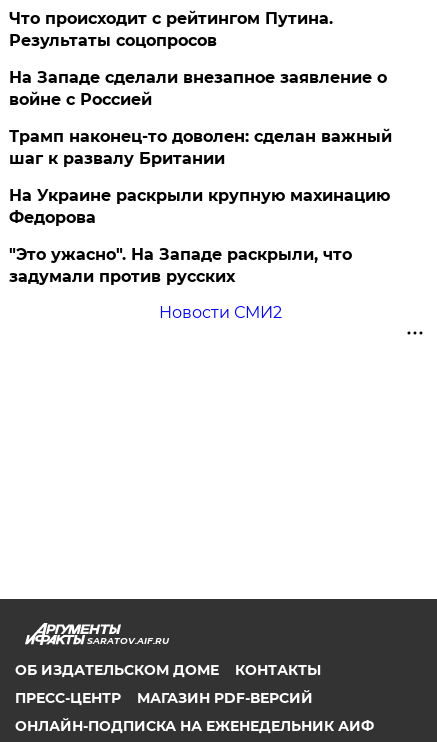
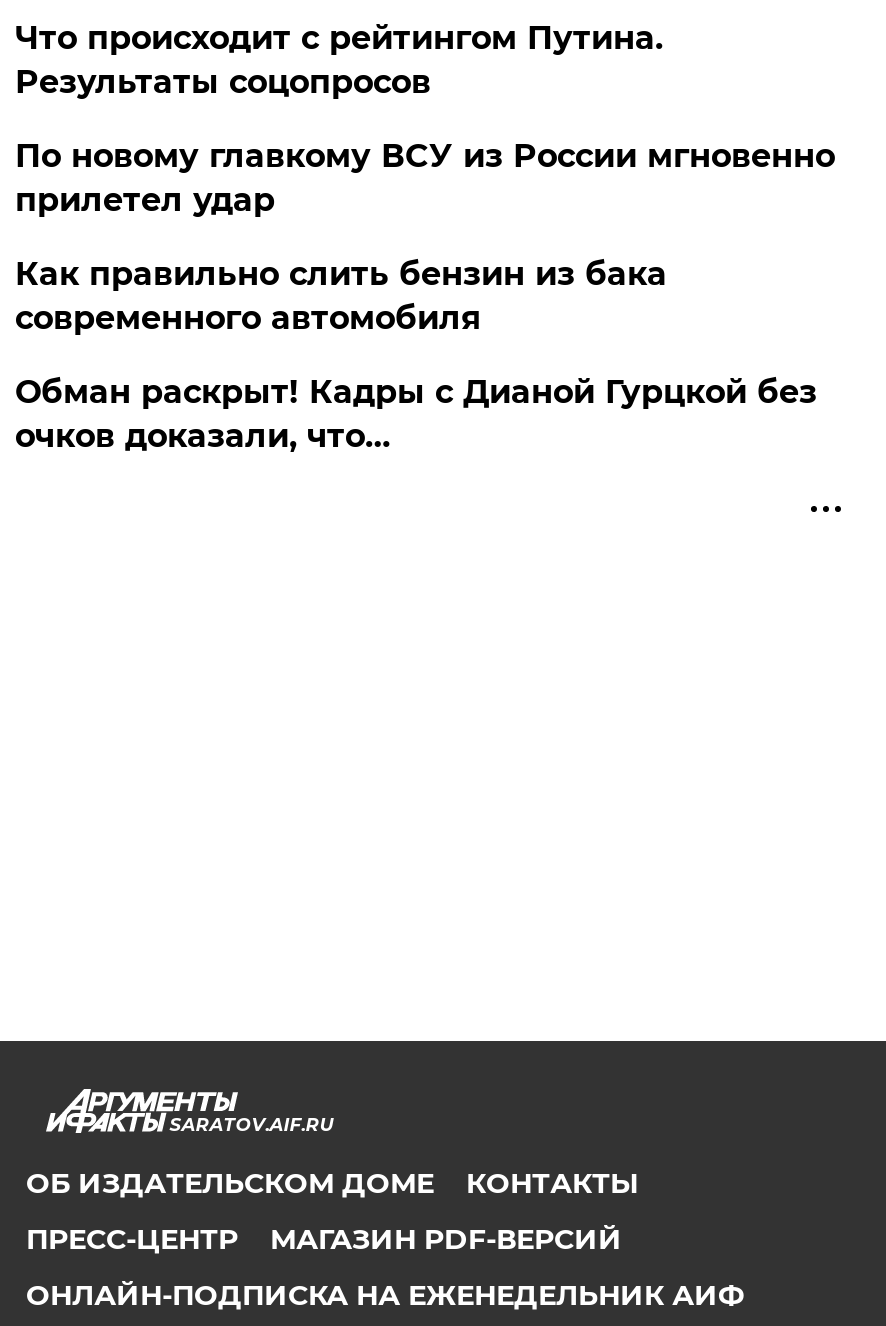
[9,68,392,322] На Западе сделали внезапное заявление о | войне с Россией | Трамп наконец-то доволен: сделан важный | шаг к развалу Британии | На Украине раскрыли крупную махинацию | Федорова | "Это ужасно". На Западе раскрыли, что | задумали против русских | Новости СМИ2 -> [15,138,835,456] По новому главкому ВСУ из России мгновенно | прилетел удар | Как правильно слить бензин из бака | современного автомобиля | Обман раскрыт! Кадры с Дианой Гурцкой без | очков доказали, что…

